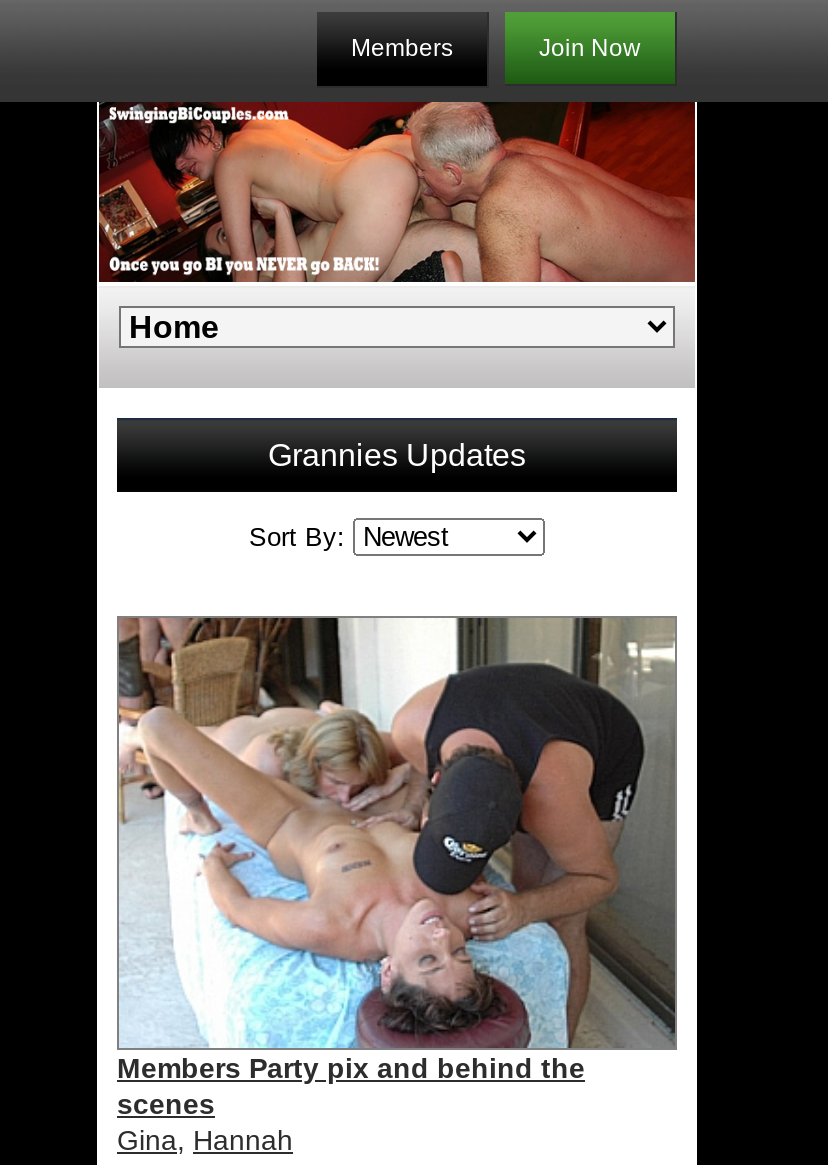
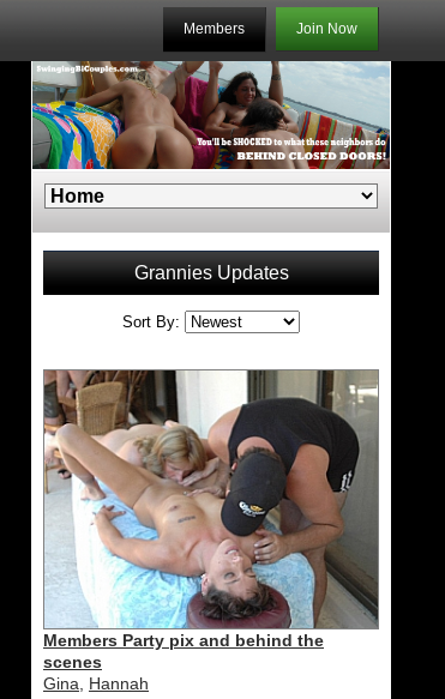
[97,100,697,284] [image] -> [31,60,391,170] [image]

